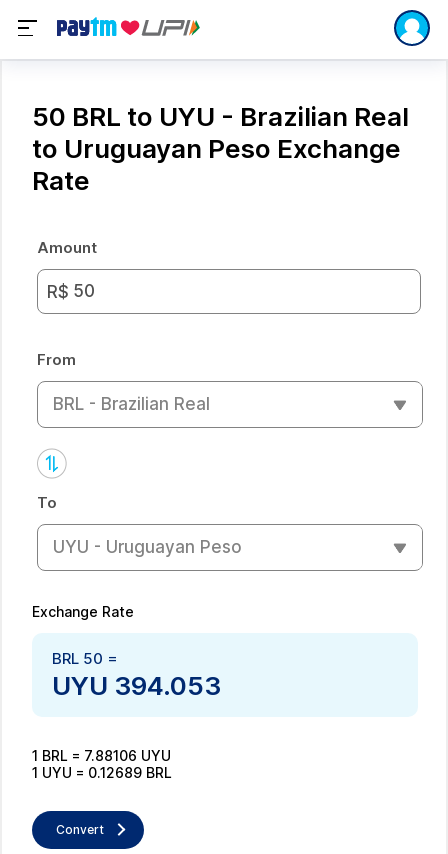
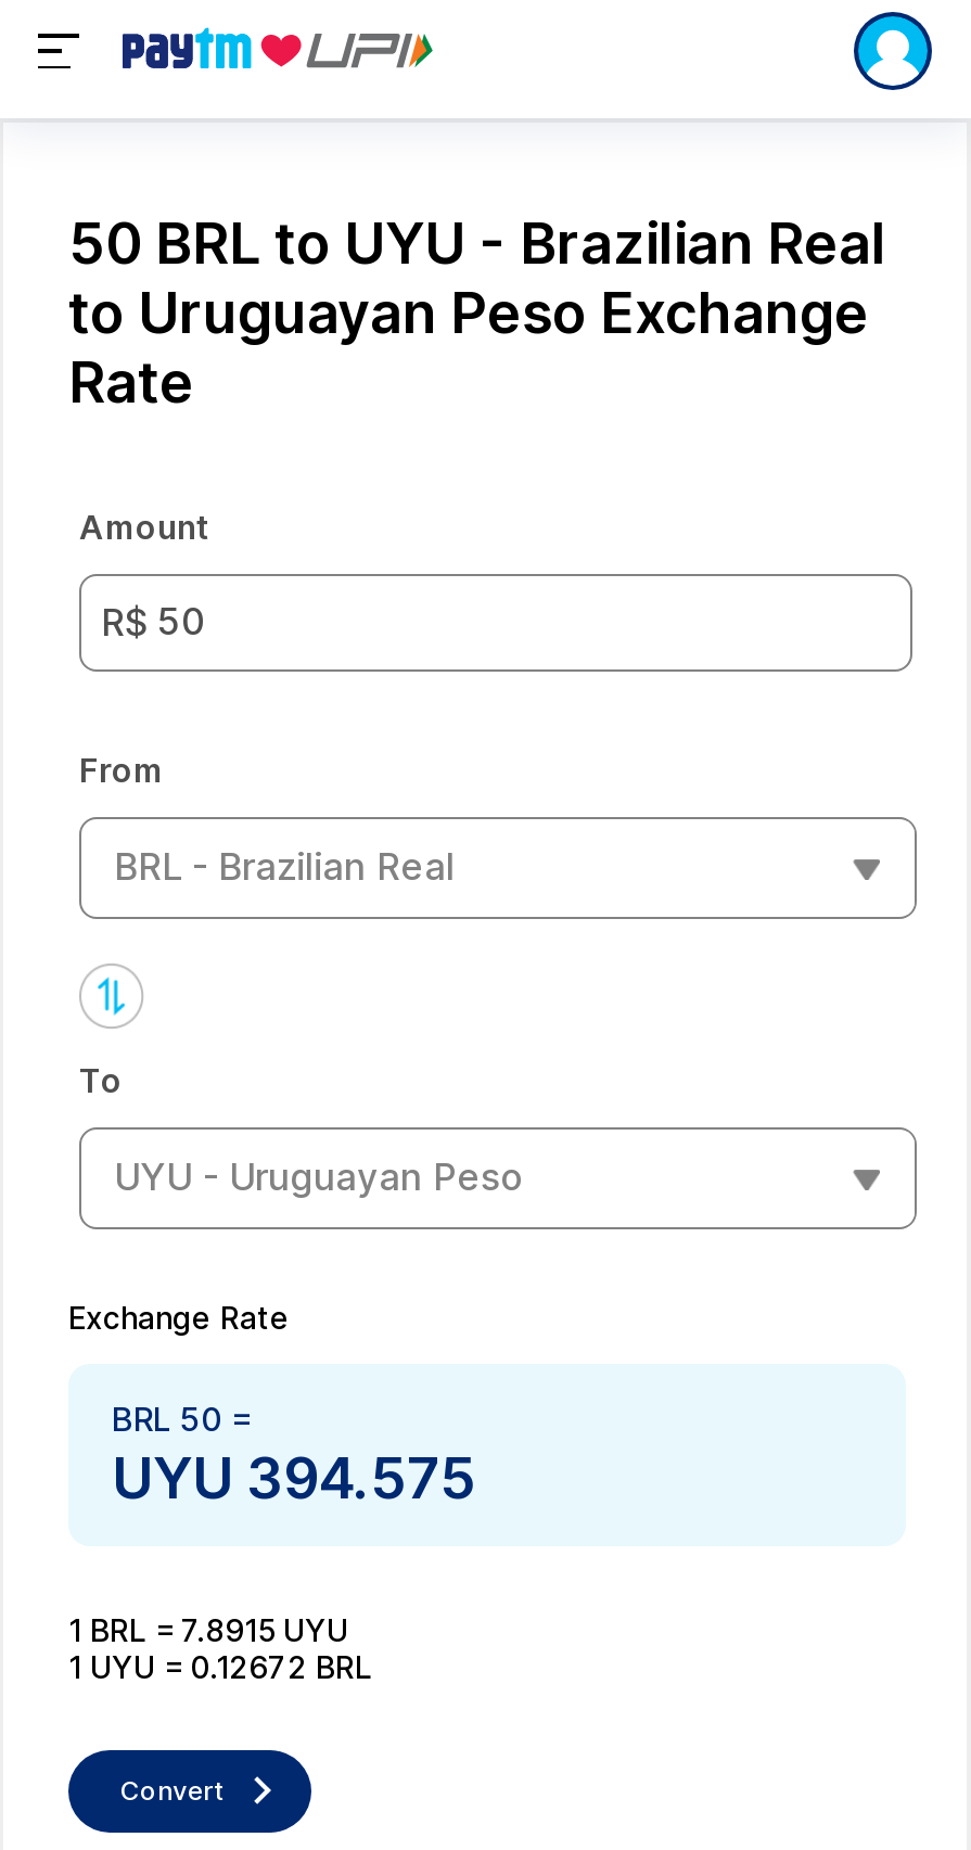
[52,669,221,700] UYU 394.053 -> [112,1443,476,1510] UYU 394.575
[32,746,171,763] 1 BRL = 7.88106 UYU -> [68,1610,348,1647] 1 BRL = 7.8915 UYU
[32,763,172,780] 1 UYU = 0.12689 BRL -> [68,1647,372,1684] 1 UYU = 0.12672 BRL

